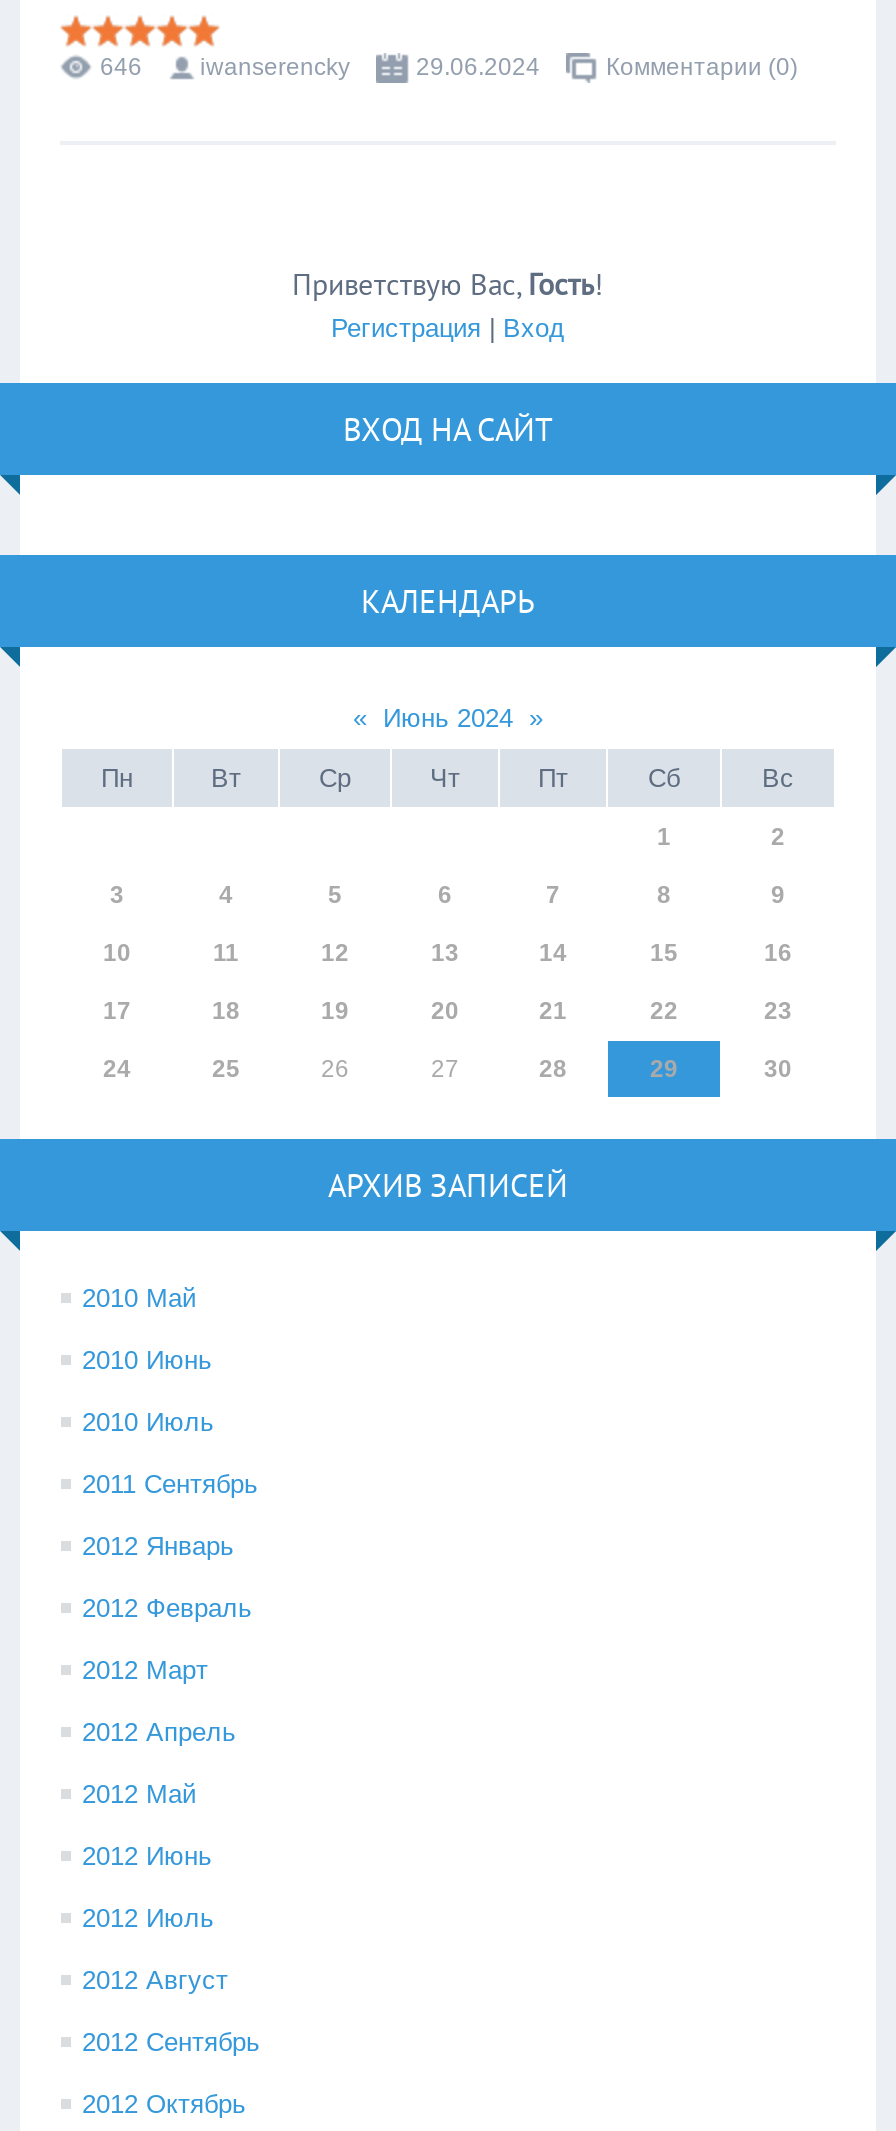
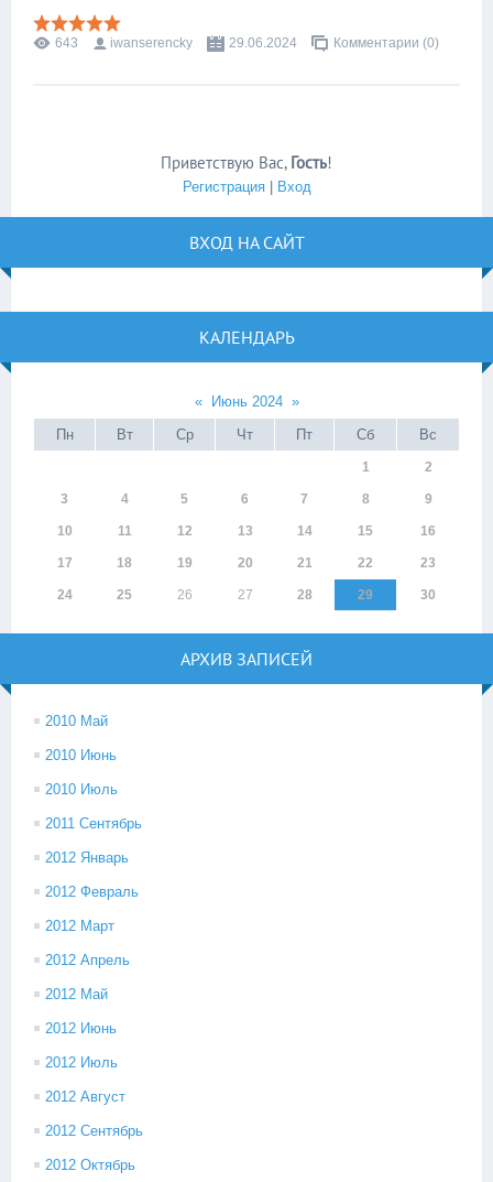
[100,53,142,81] 646 -> [55,35,78,51] 643

